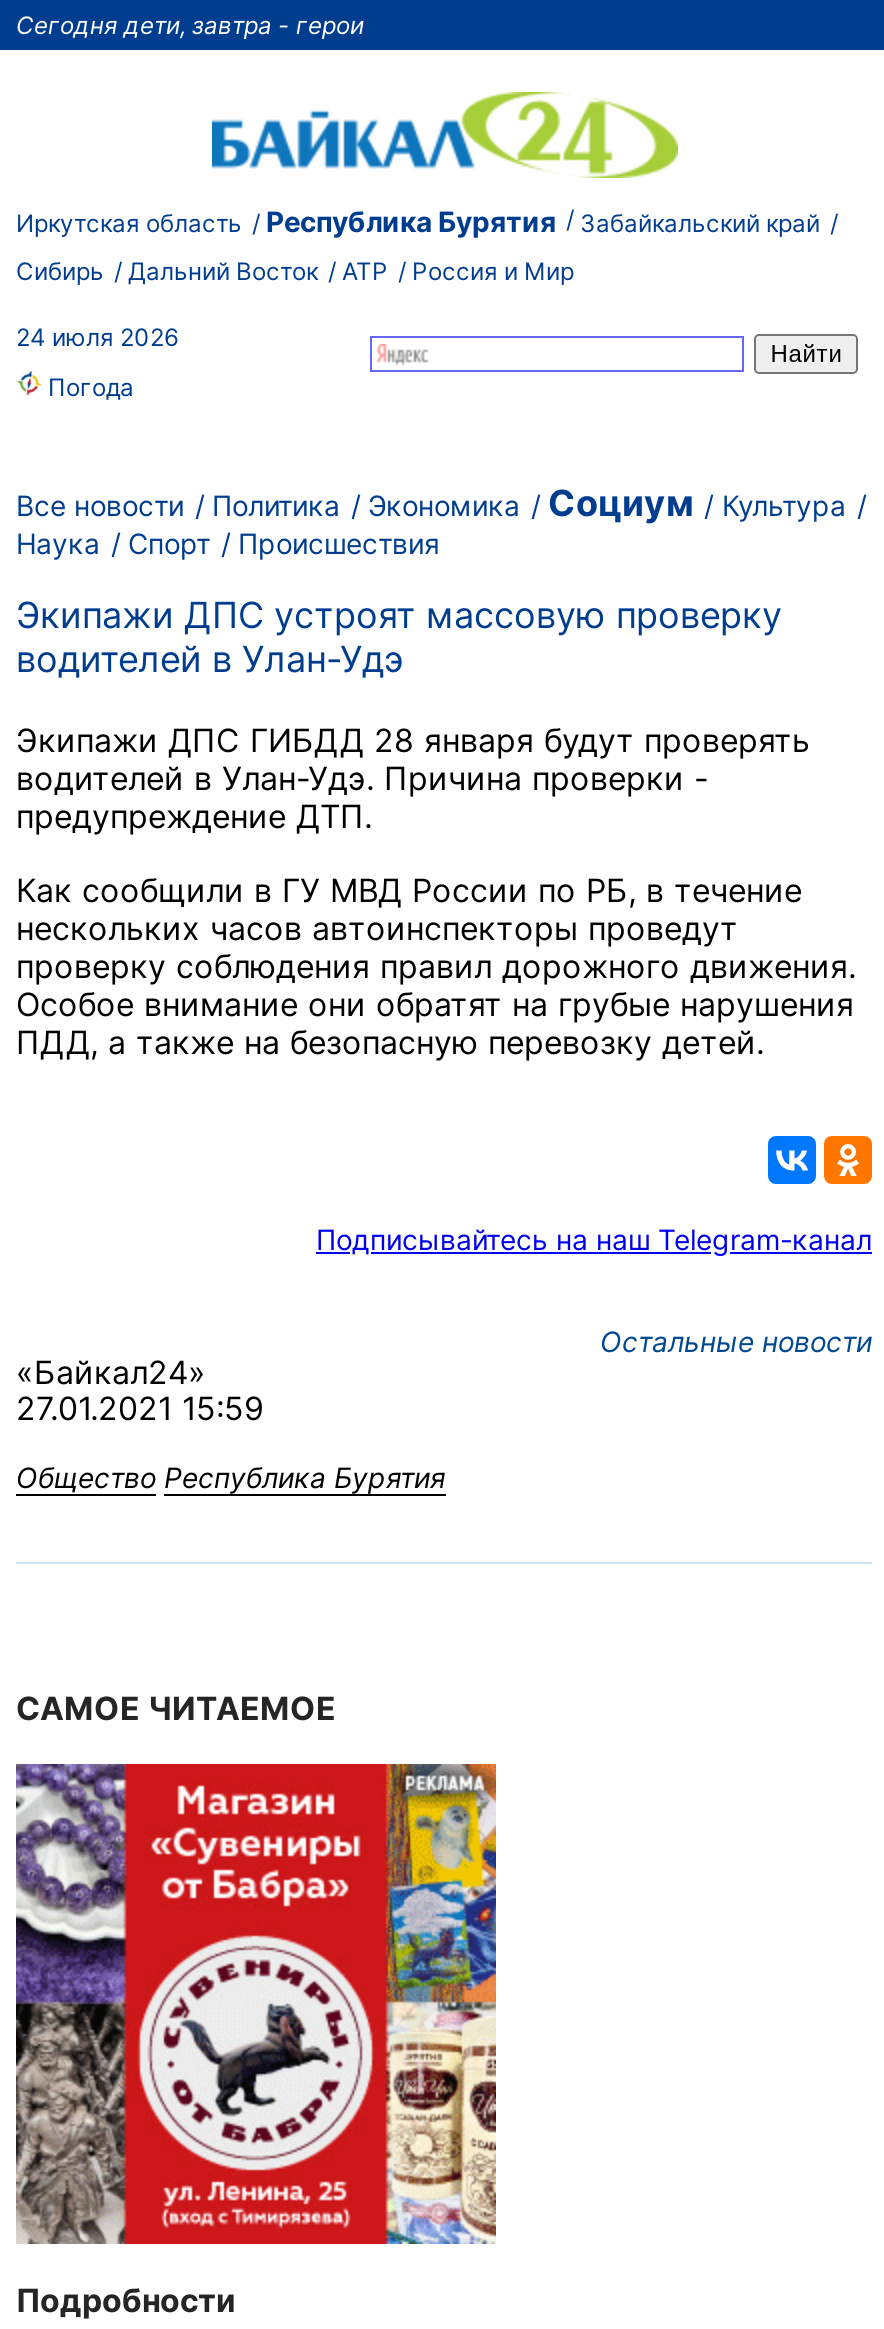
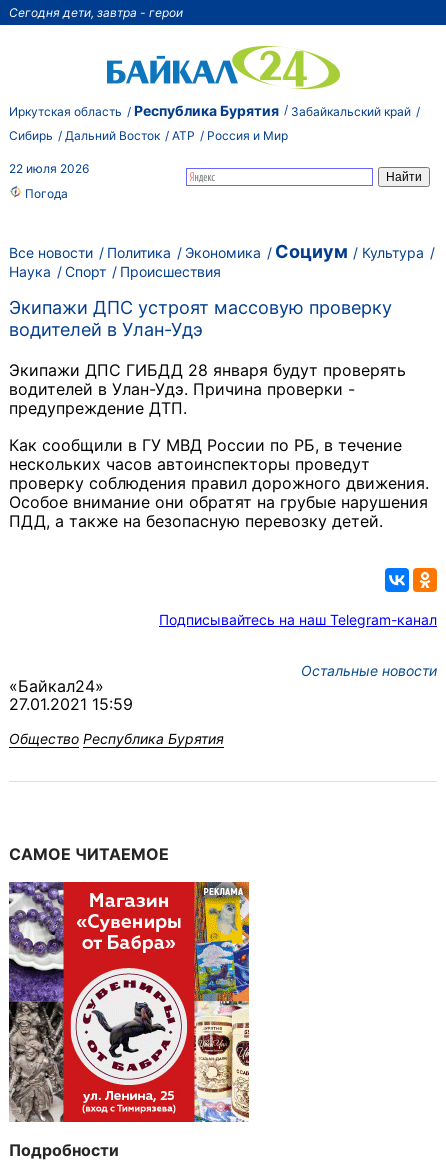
[16,322,178,352] 24 июля 2026 -> [9,161,89,176] 22 июля 2026

